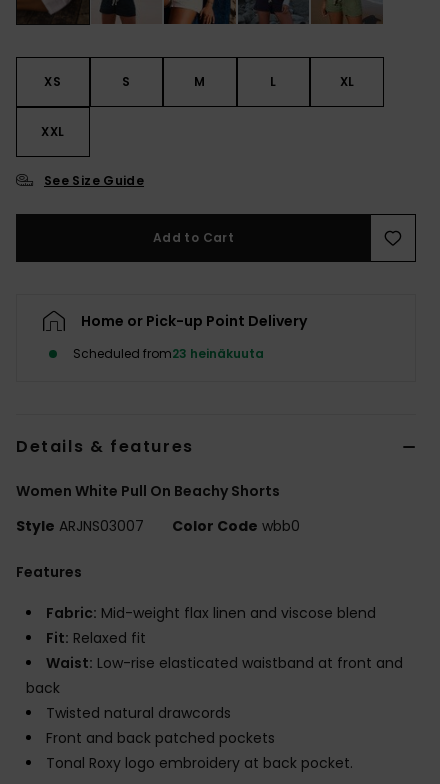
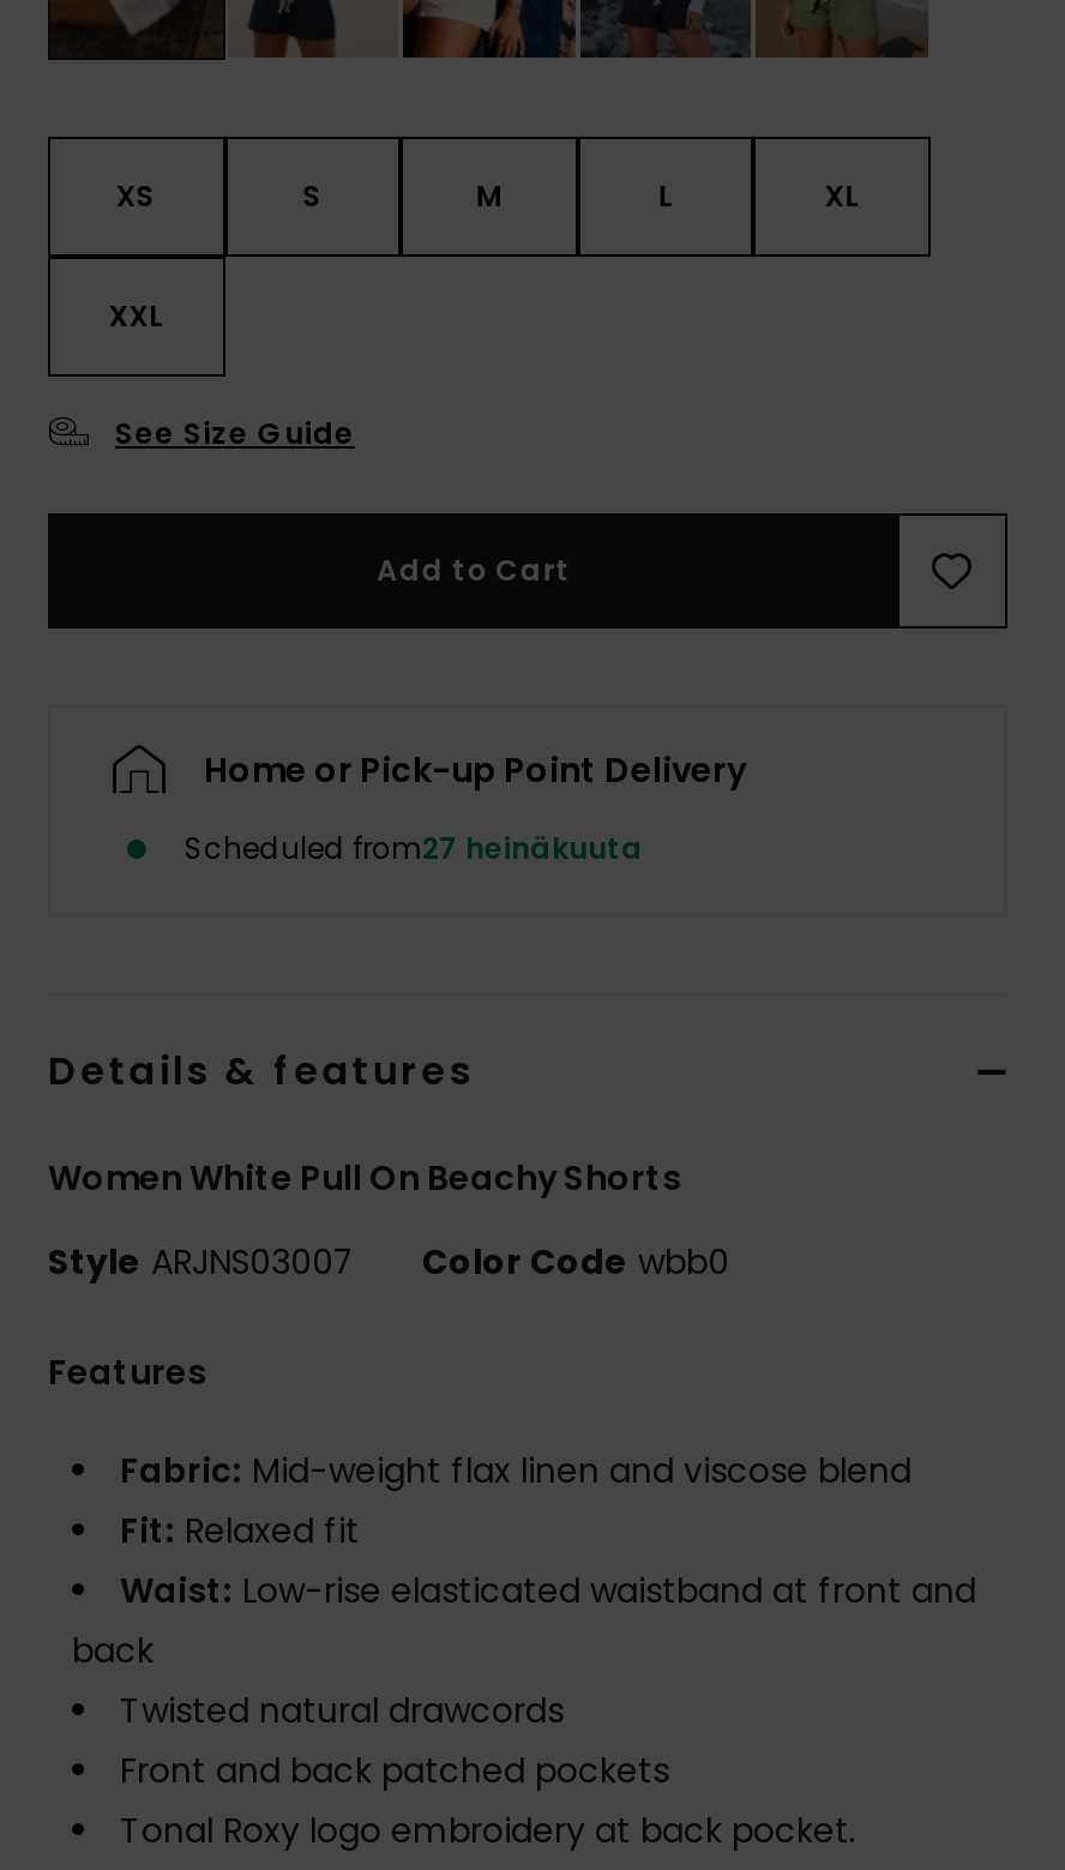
[73,345,264,362] Scheduled from23 heinäkuuta -> [185,828,643,869] Scheduled from27 heinäkuuta

